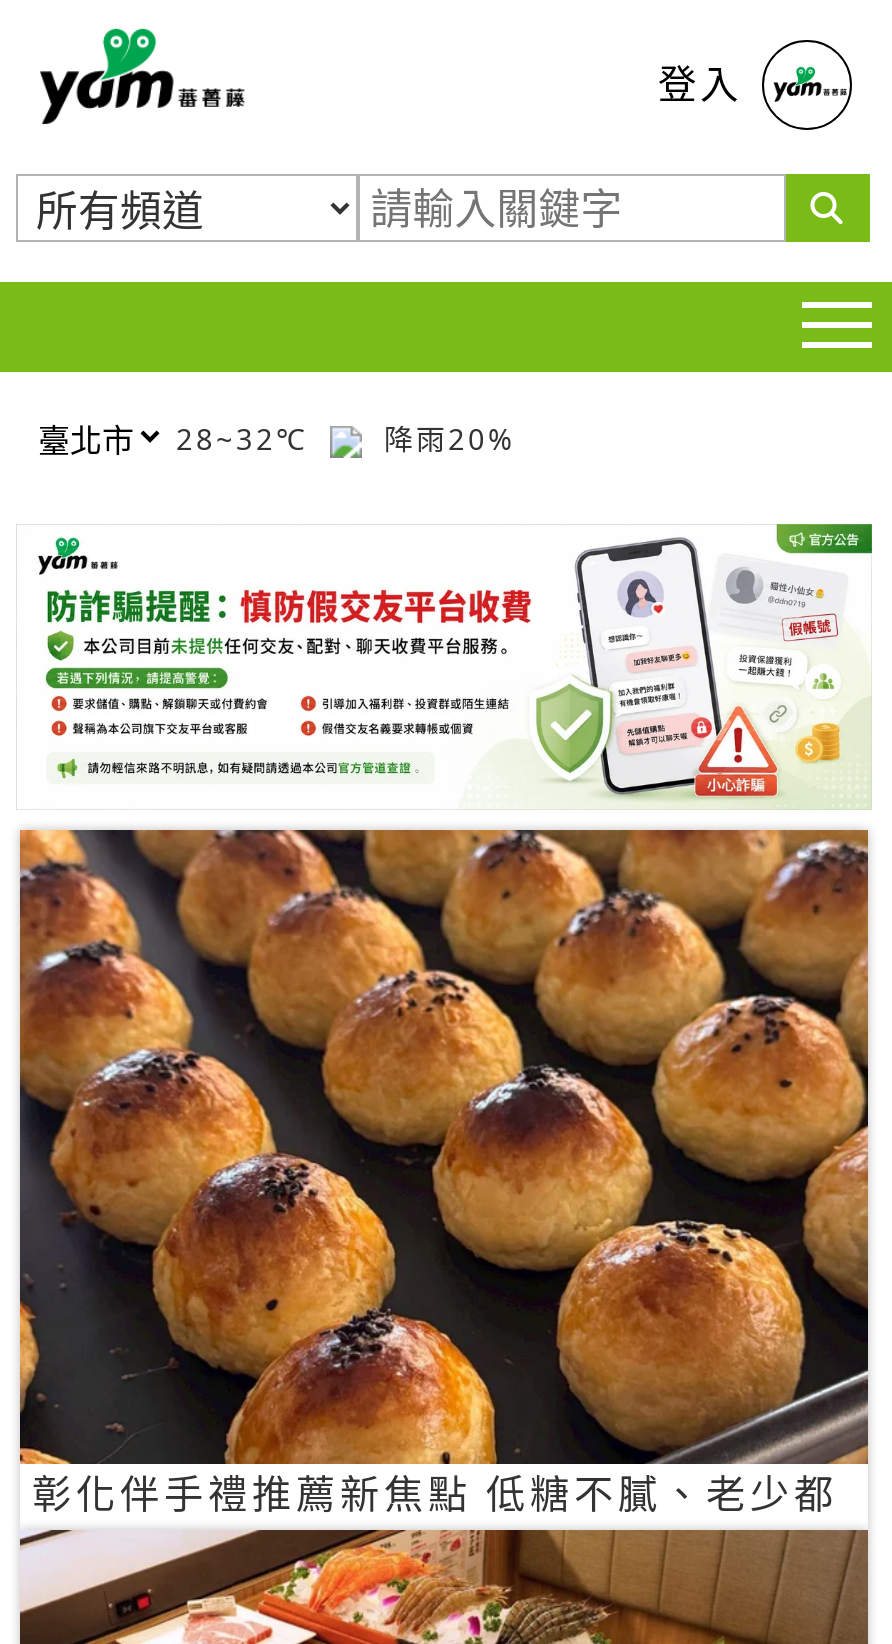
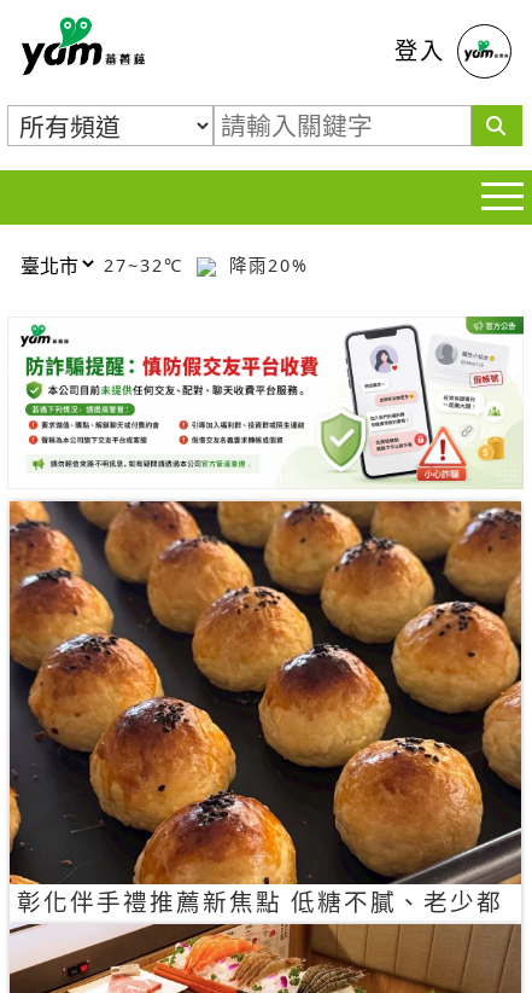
[176,419,516,457] 28~32℃ 降雨20% -> [104,253,309,276] 27~32℃ 降雨20%

